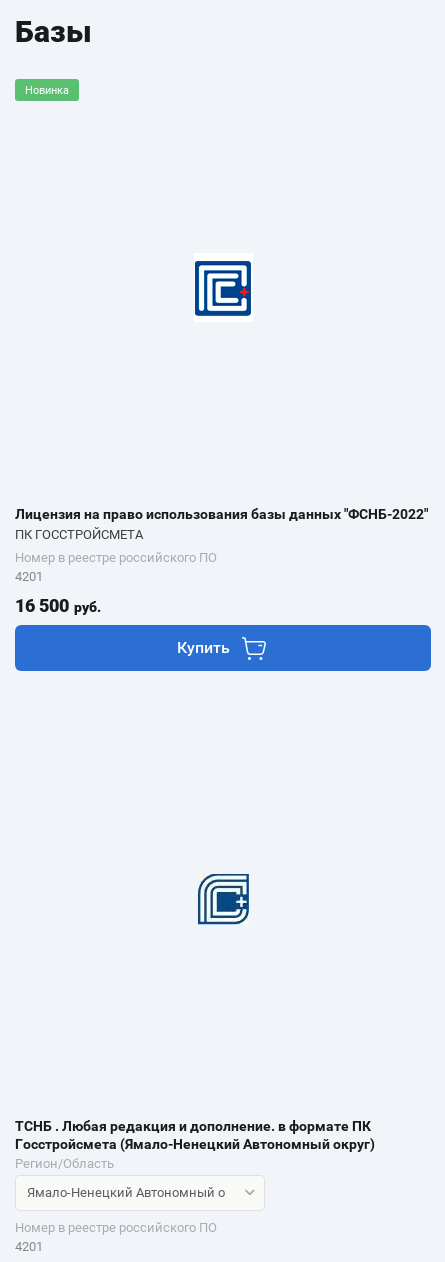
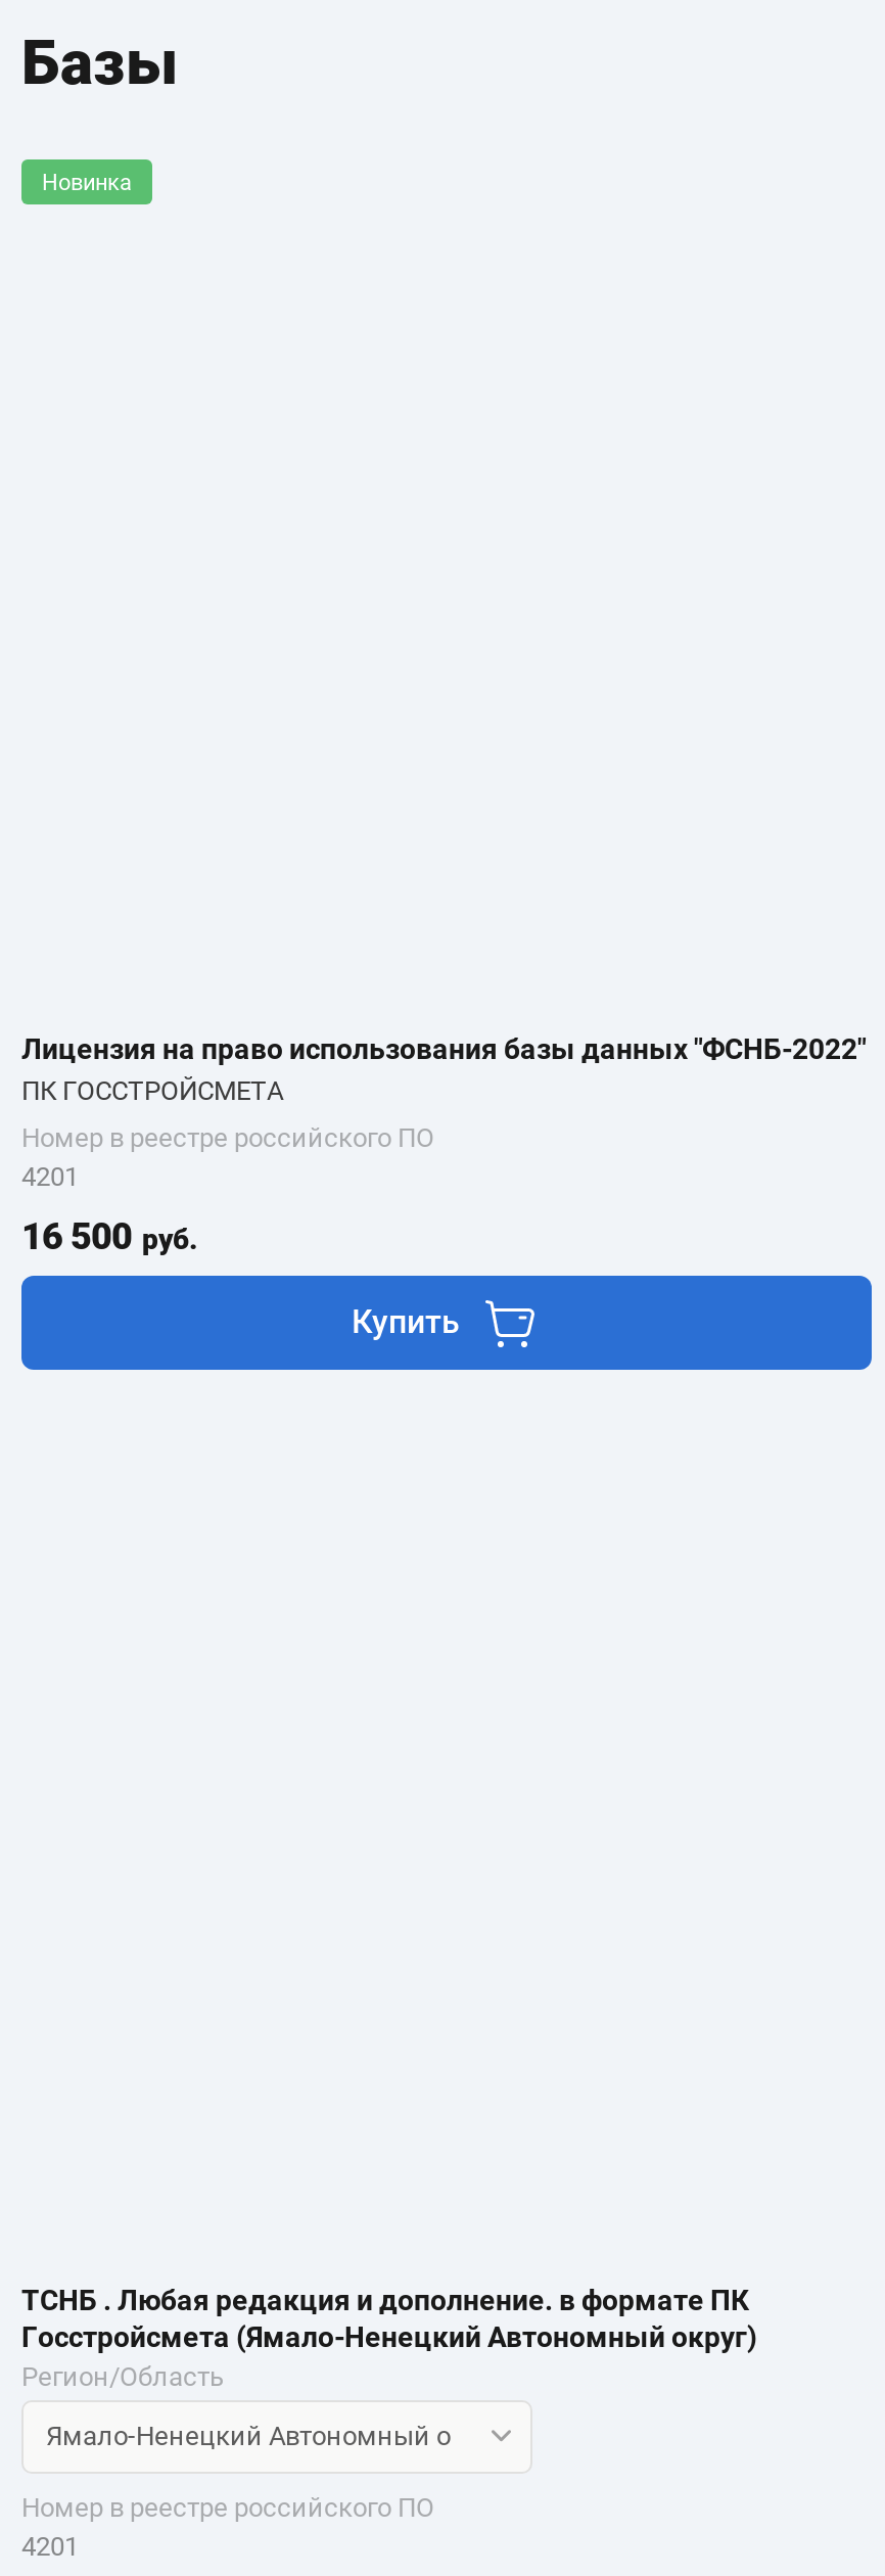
[194,260,252,317] [image] -> none
[197,873,250,926] [image] -> none

